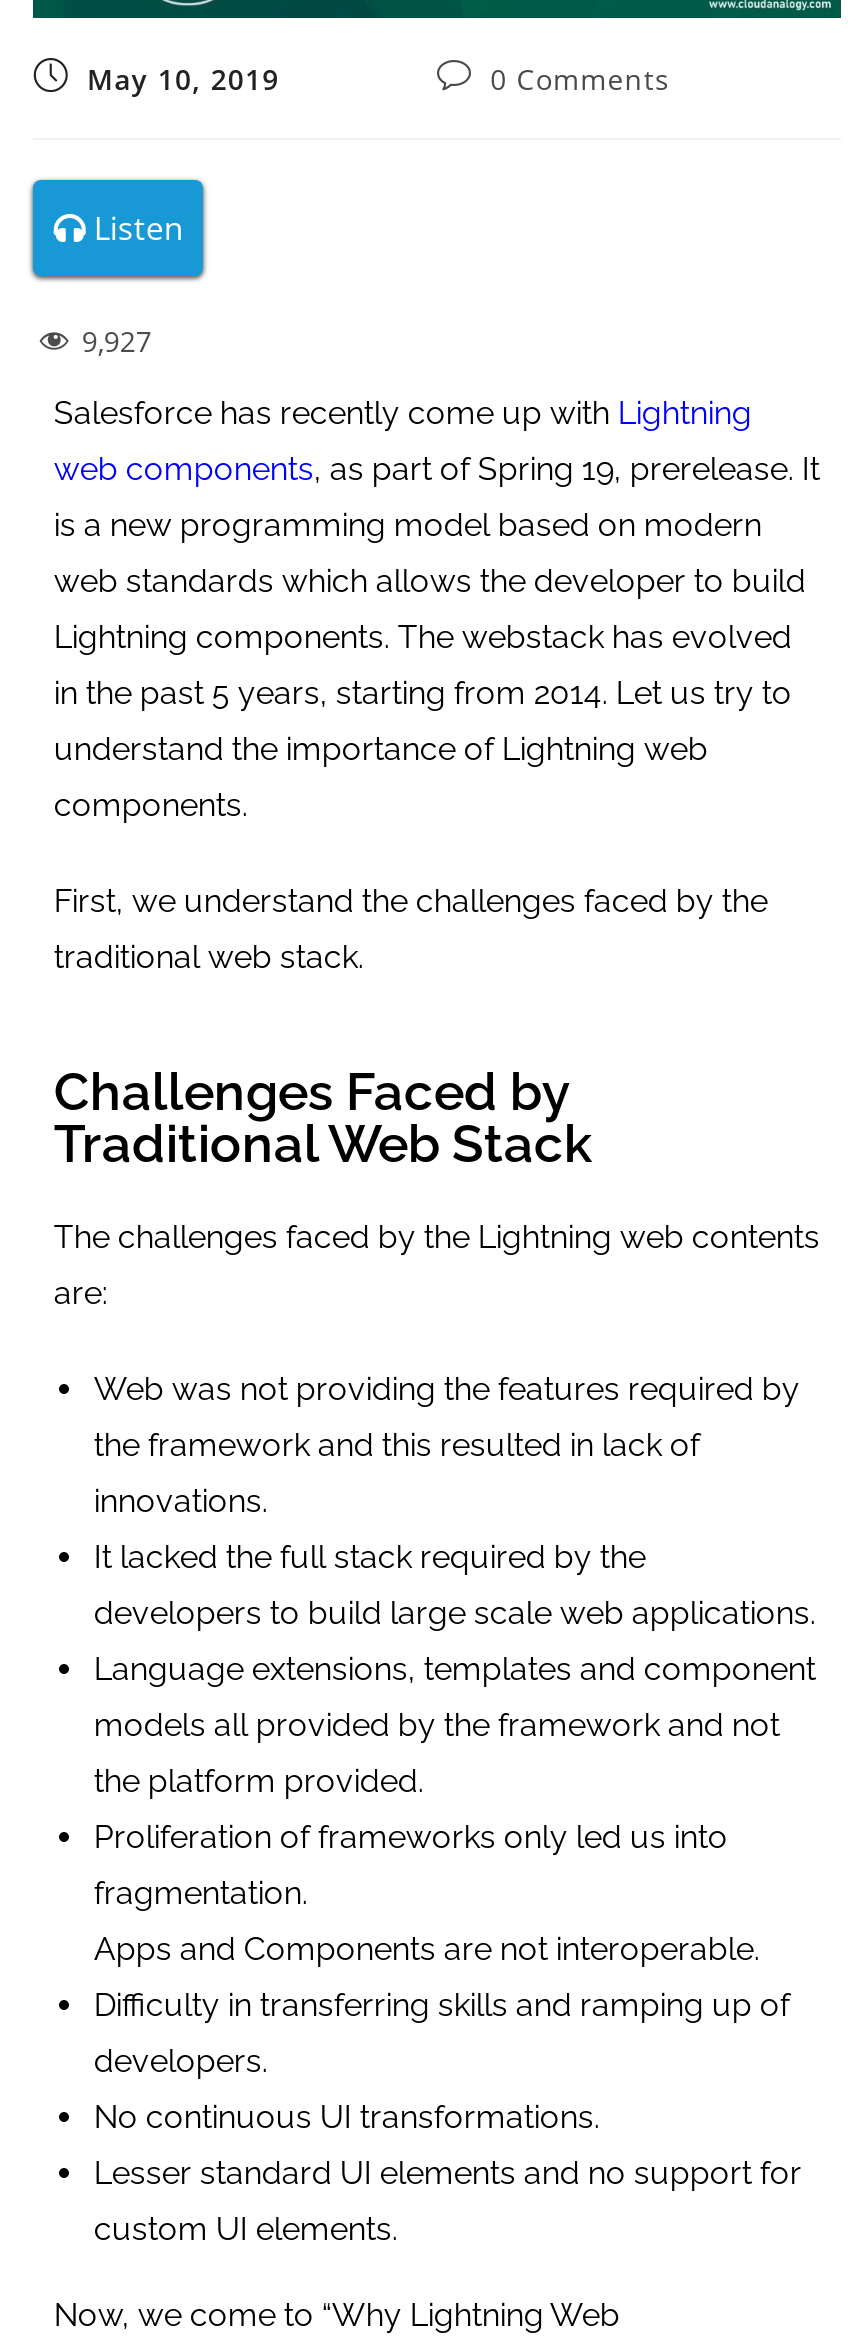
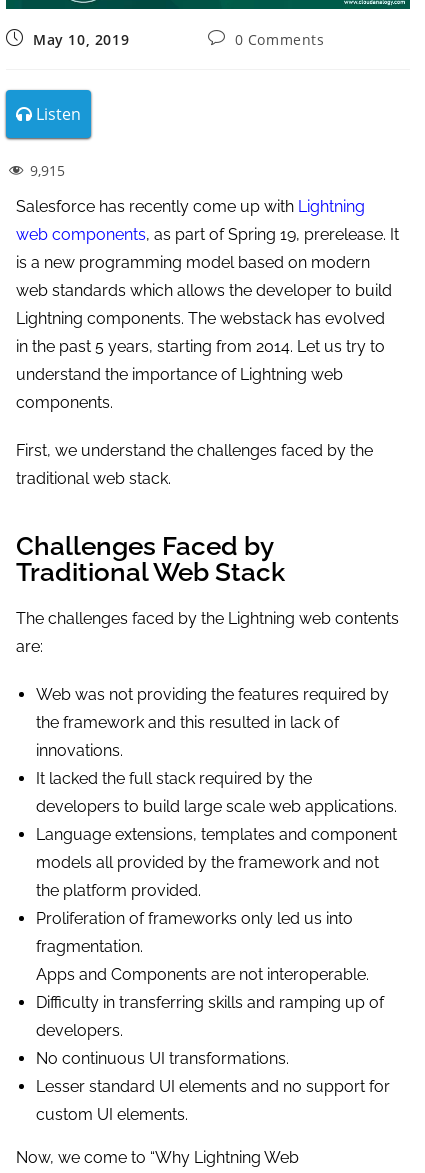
[82,322,152,360] 9,927 -> [30,161,65,180] 9,915

